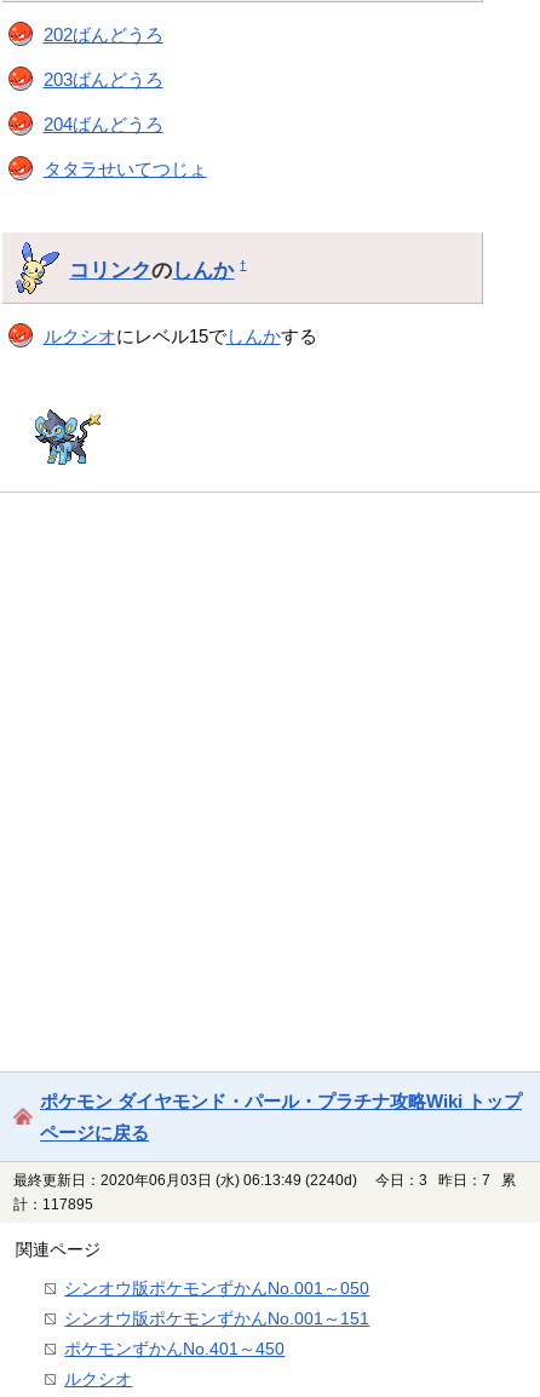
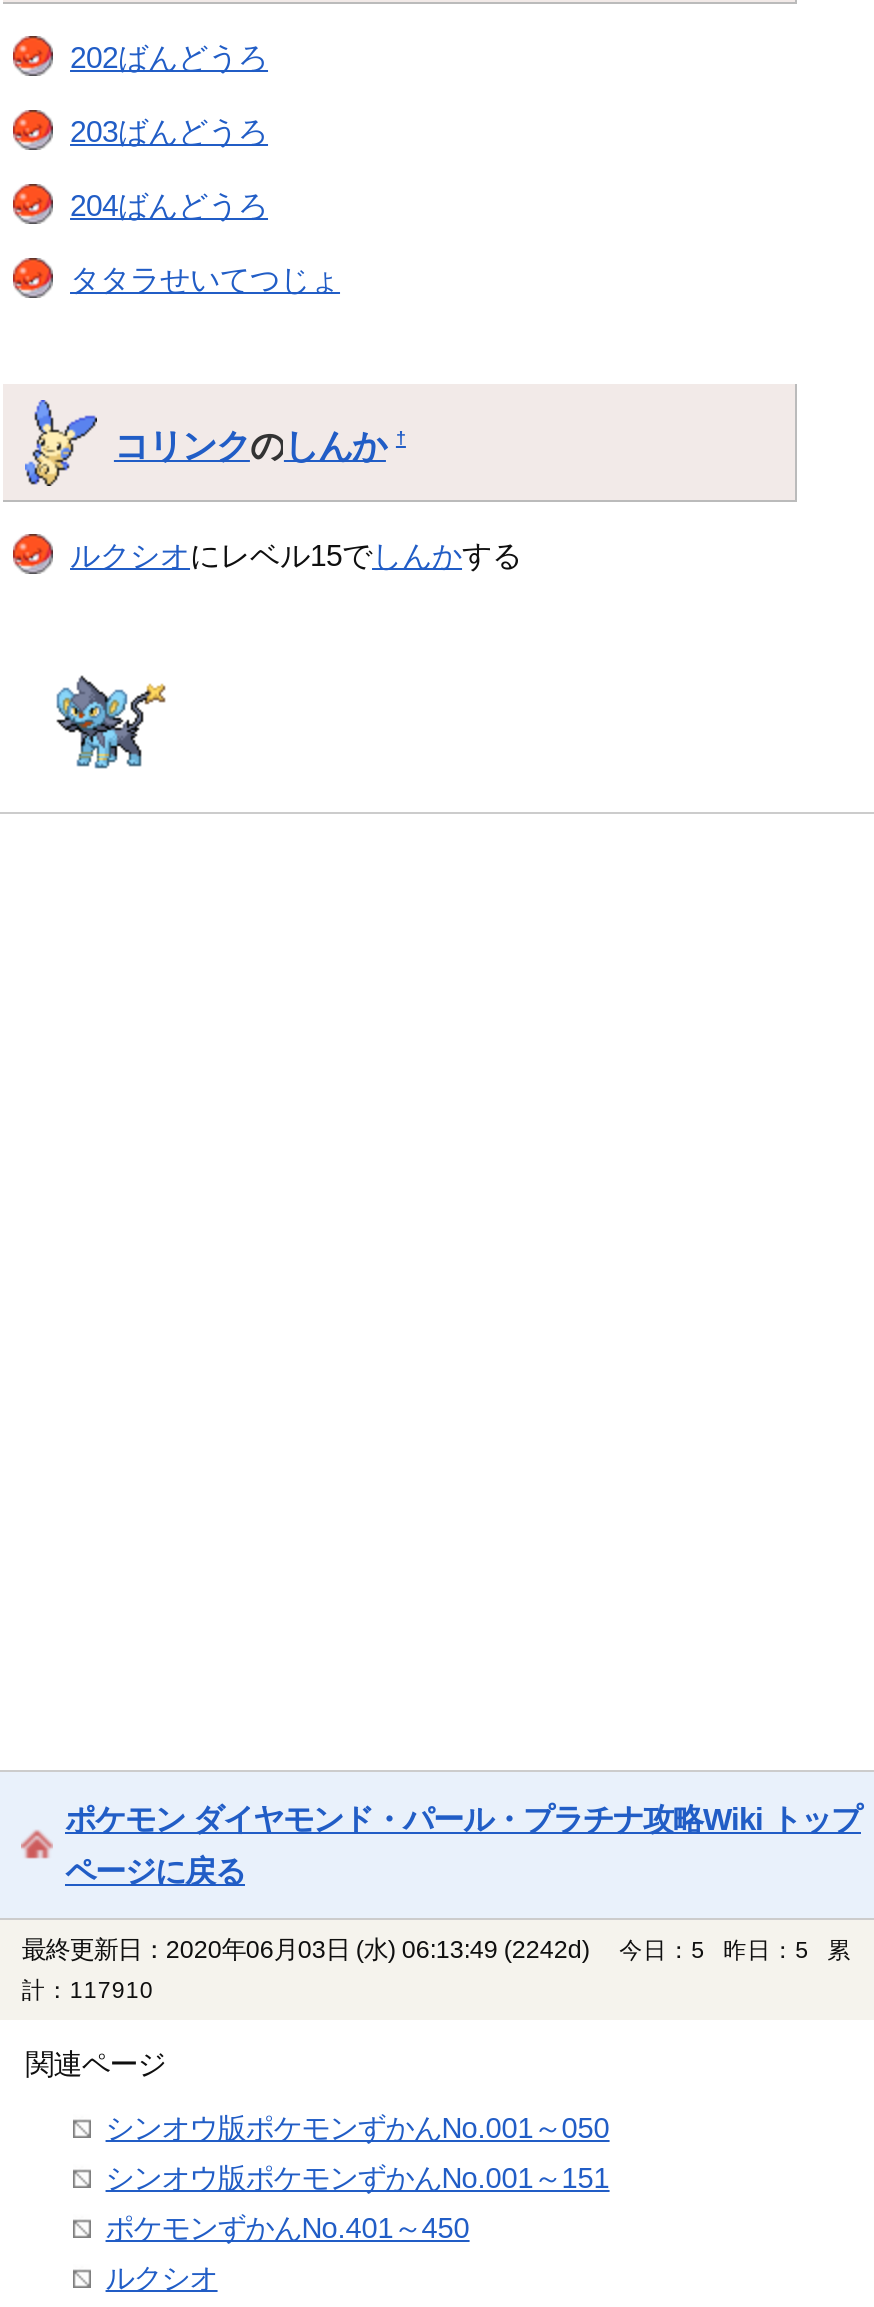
[14,1172,358,1189] 最終更新日：2020年06月03日 (水) 06:13:49 (2240d) -> [22,1937,590,1965] 最終更新日：2020年06月03日 (水) 06:13:49 (2242d)
[375,1173,516,1188] 今日：3 昨日：7 累 -> [619,1939,851,1963] 今日：5 昨日：5 累
[14,1198,101,1212] 計：117895 -> [22,1979,166,2003] 計：117910

